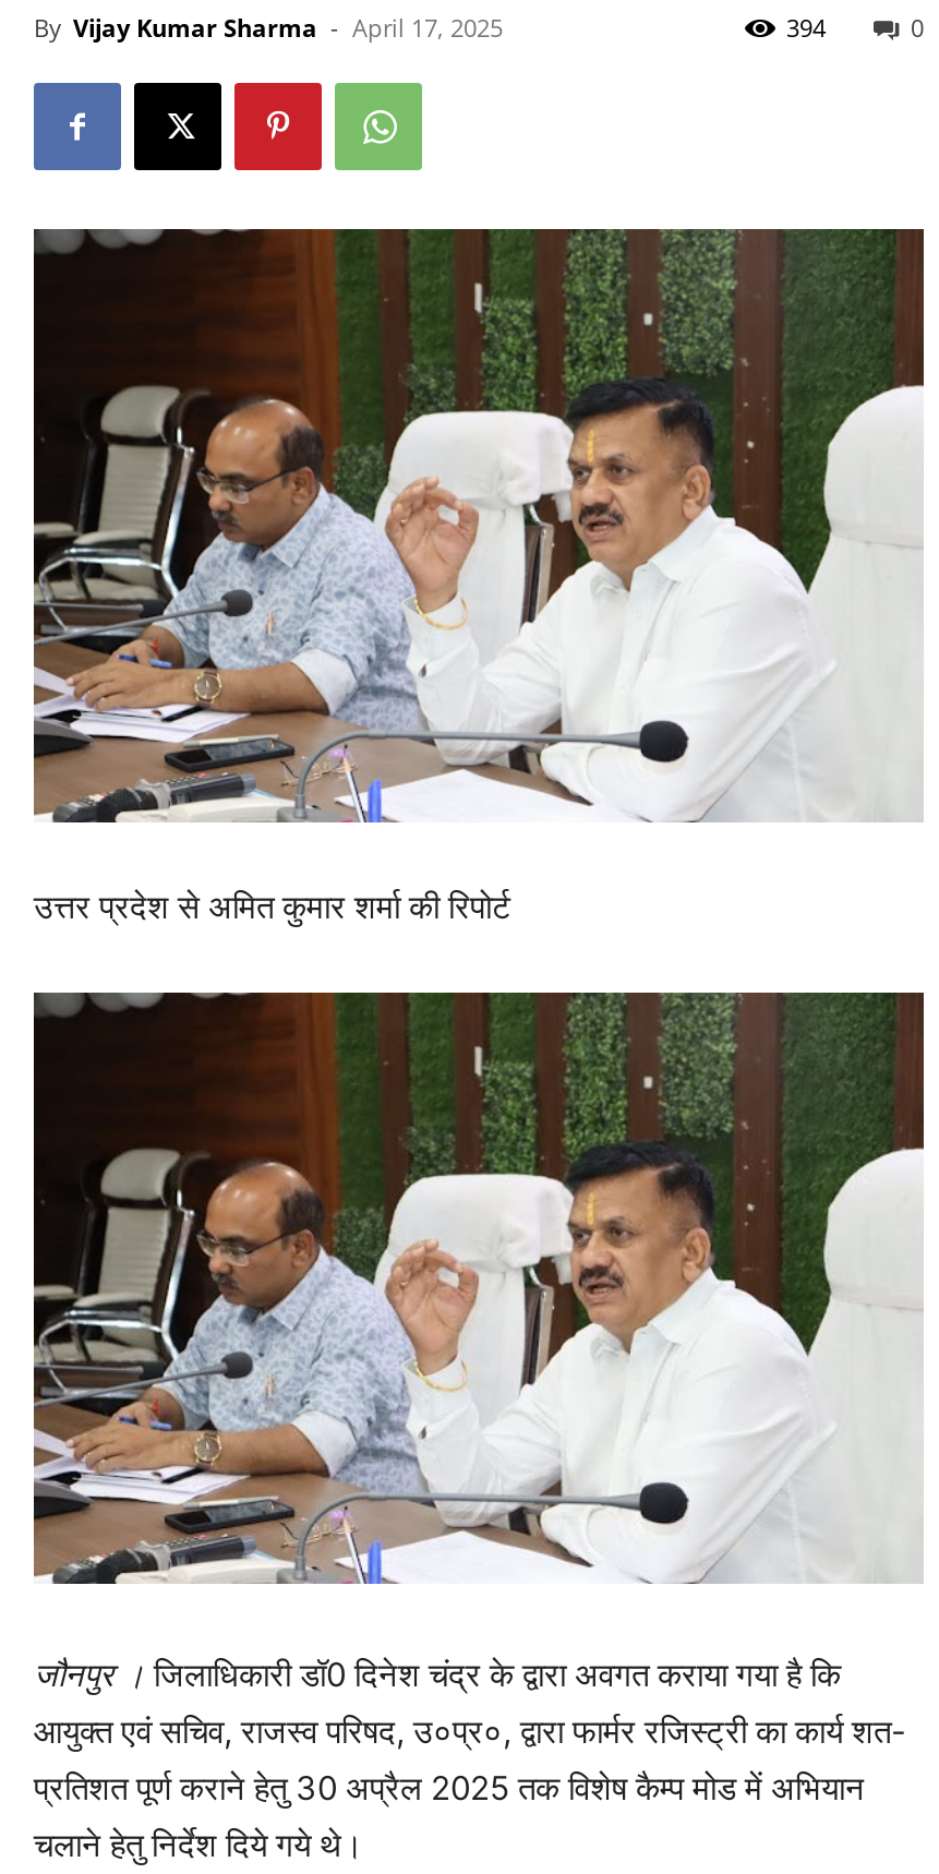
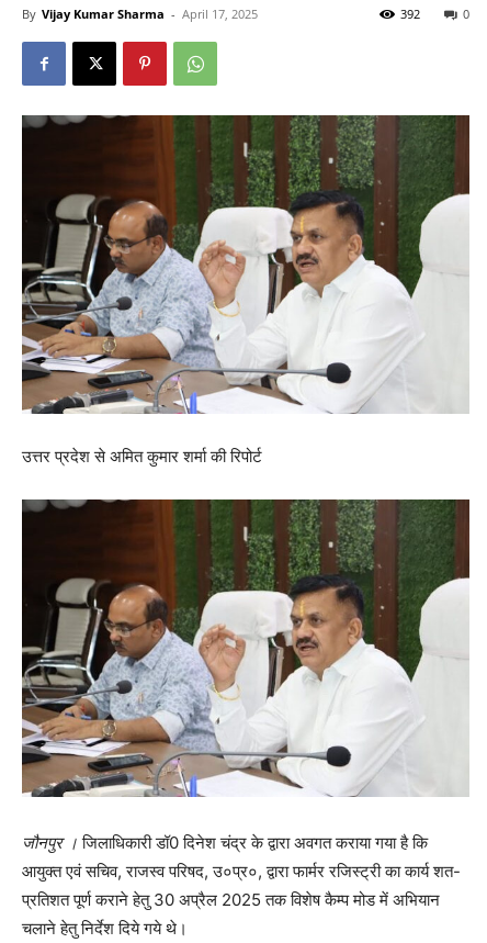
[786,11,826,44] 394 -> [400,5,420,22] 392

